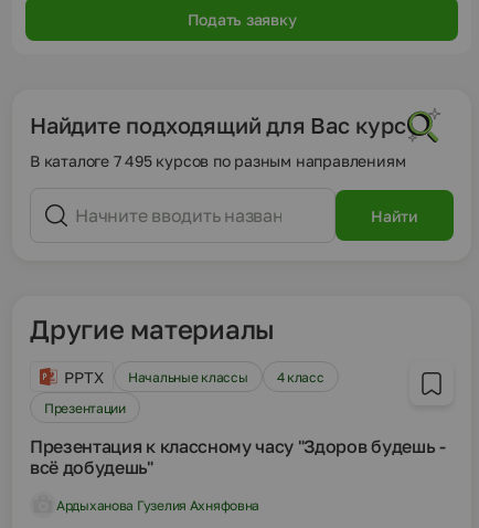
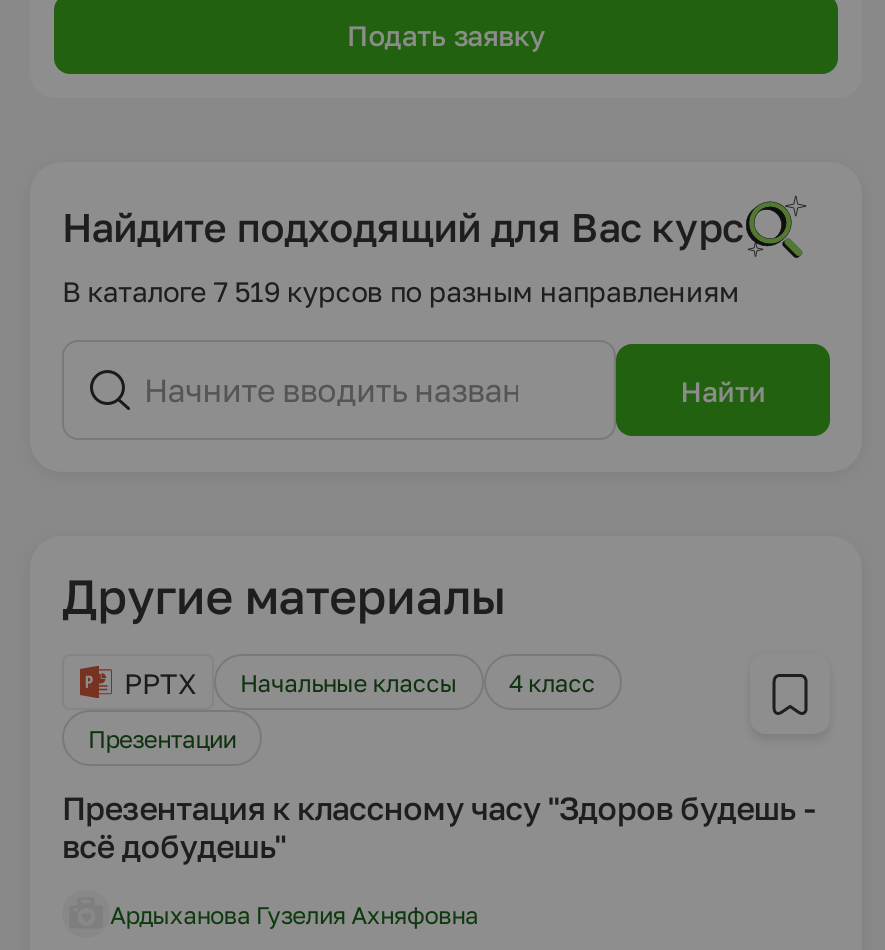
[30,151,405,170] В каталоге 7 495 курсов по разным направлениям -> [62,274,739,308] В каталоге 7 519 курсов по разным направлениям

